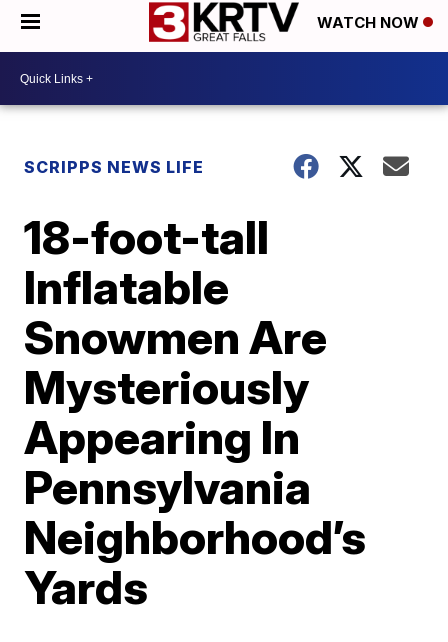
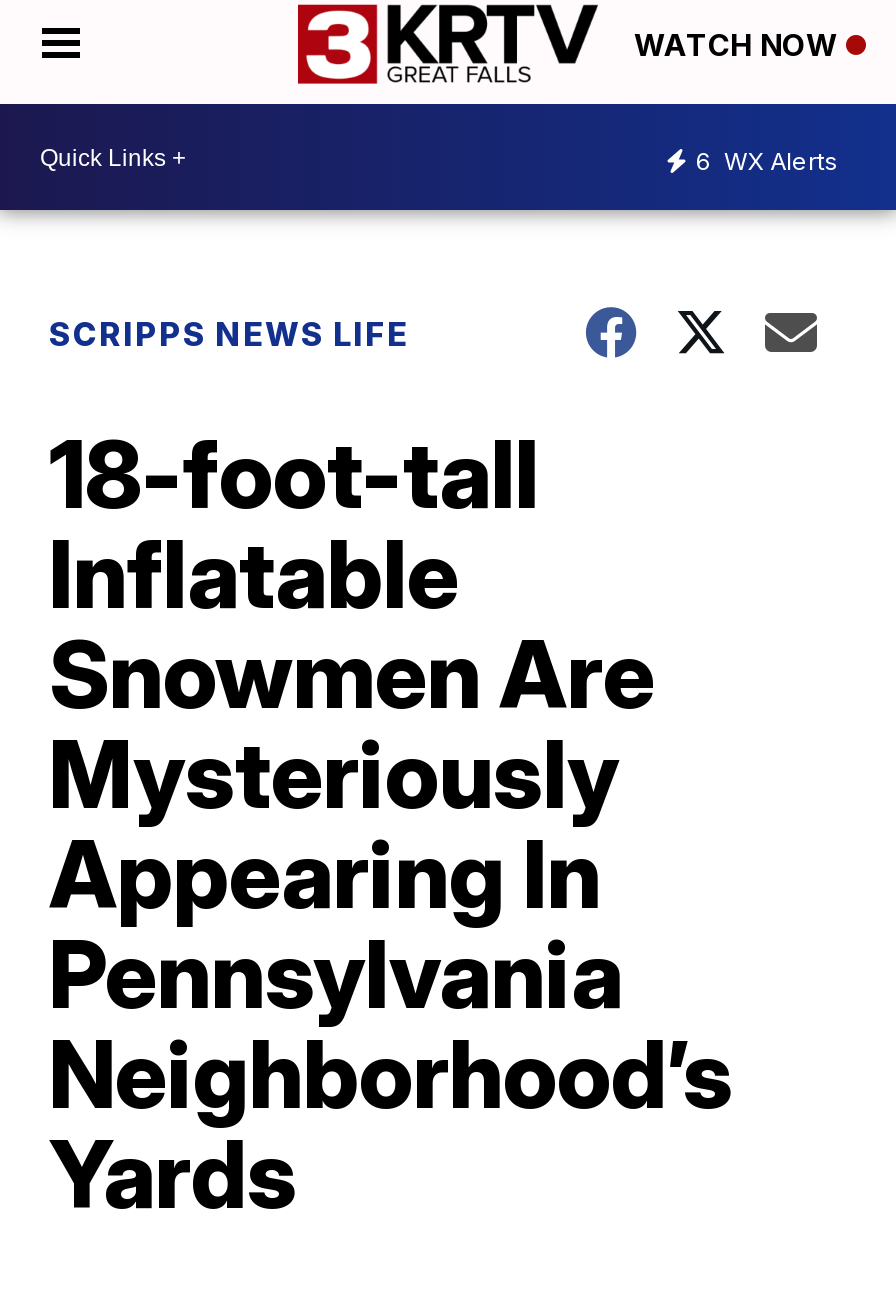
none -> [696,145,838,175] 6 WX Alerts

